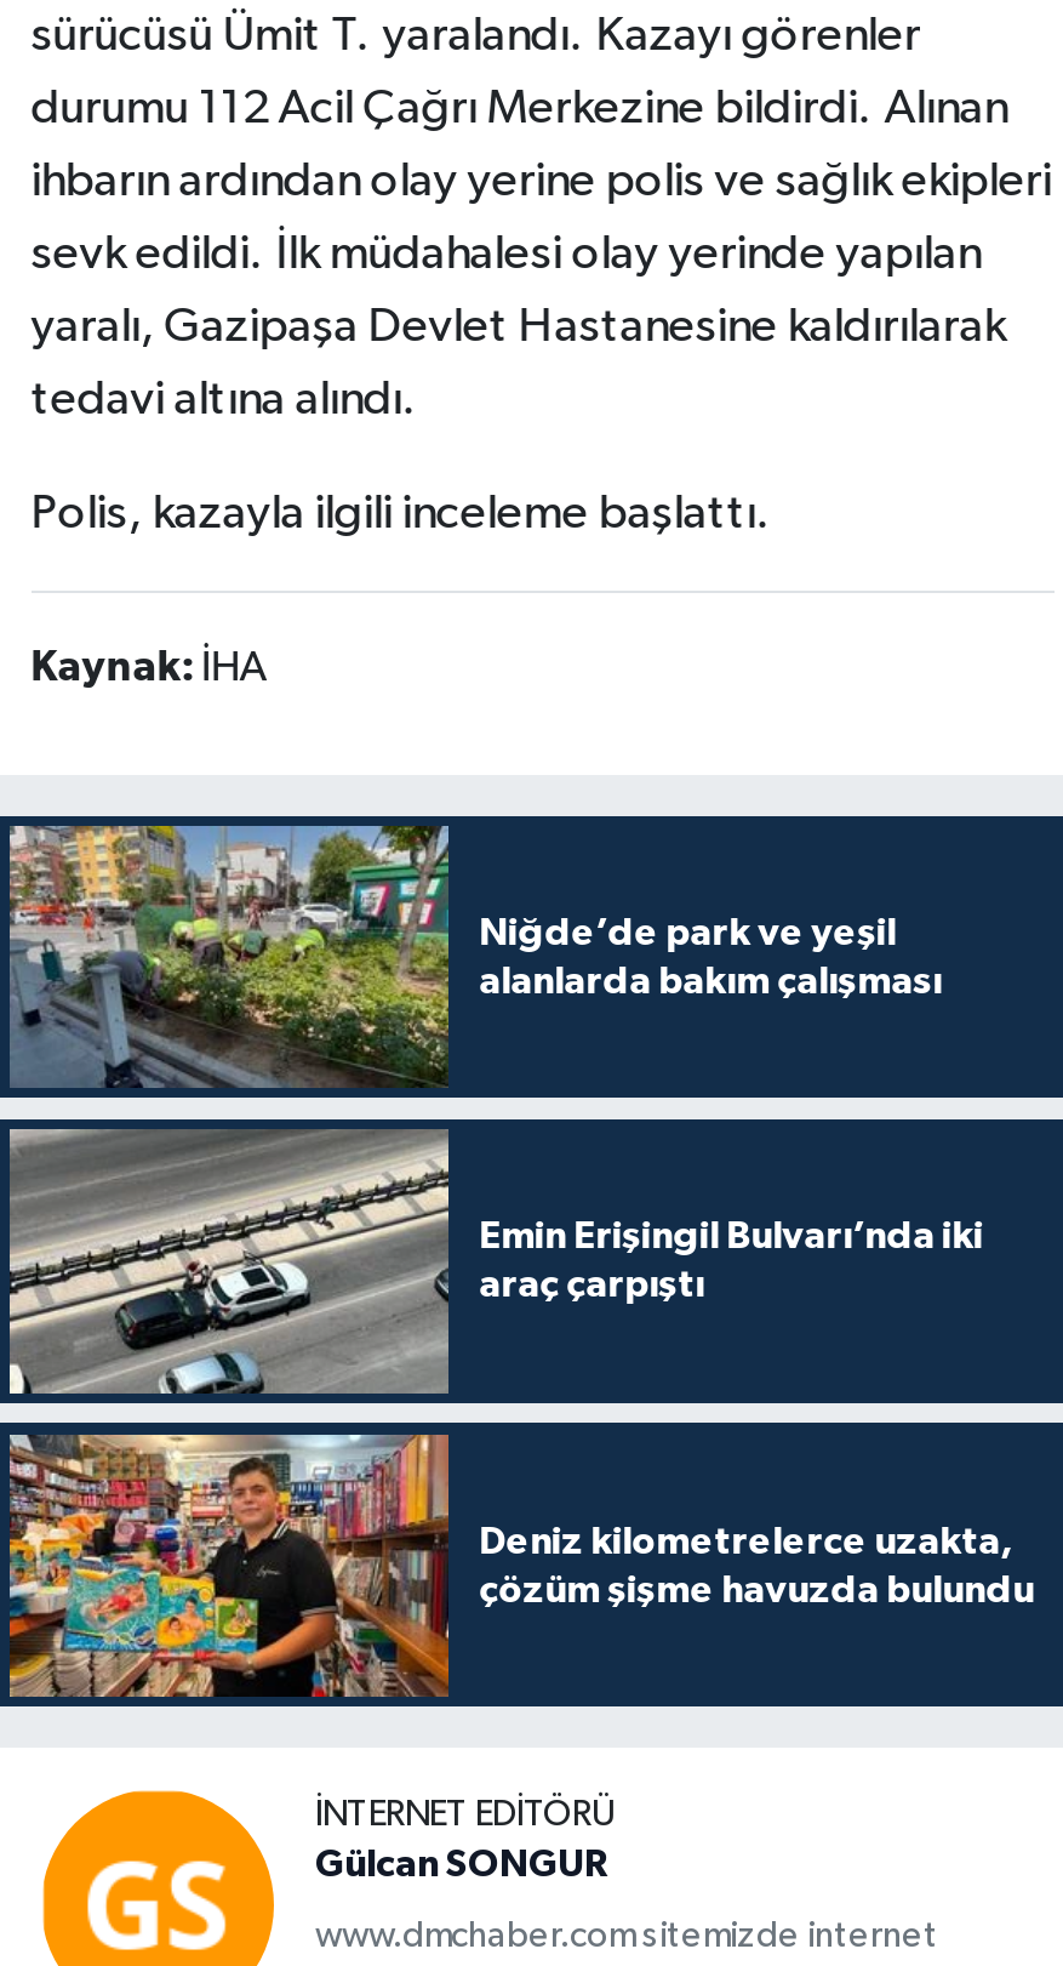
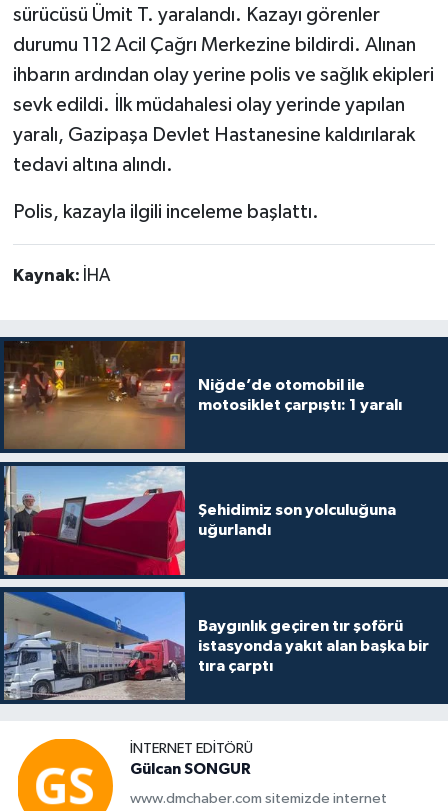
[7,824,942,1088] [image] | Niğde’de park ve yeşil | alanlarda bakım çalışması -> [4,341,402,450] [image] | Niğde’de otomobil ile | motosiklet çarpıştı: 1 yaralı
[7,1129,983,1396] [image] | Emin Erişingil Bulvarı’nda iki | araç çarpıştı -> [3,465,396,576] [image] | Şehidimiz son yolculuğuna | uğurlandı
[7,1432,1034,1699] [image] | Deniz kilometrelerce uzakta, | çözüm şişme havuzda bulundu -> [3,591,429,701] [image] | Baygınlık geçiren tır şoförü | istasyonda yakıt alan başka bir | tıra çarptı

